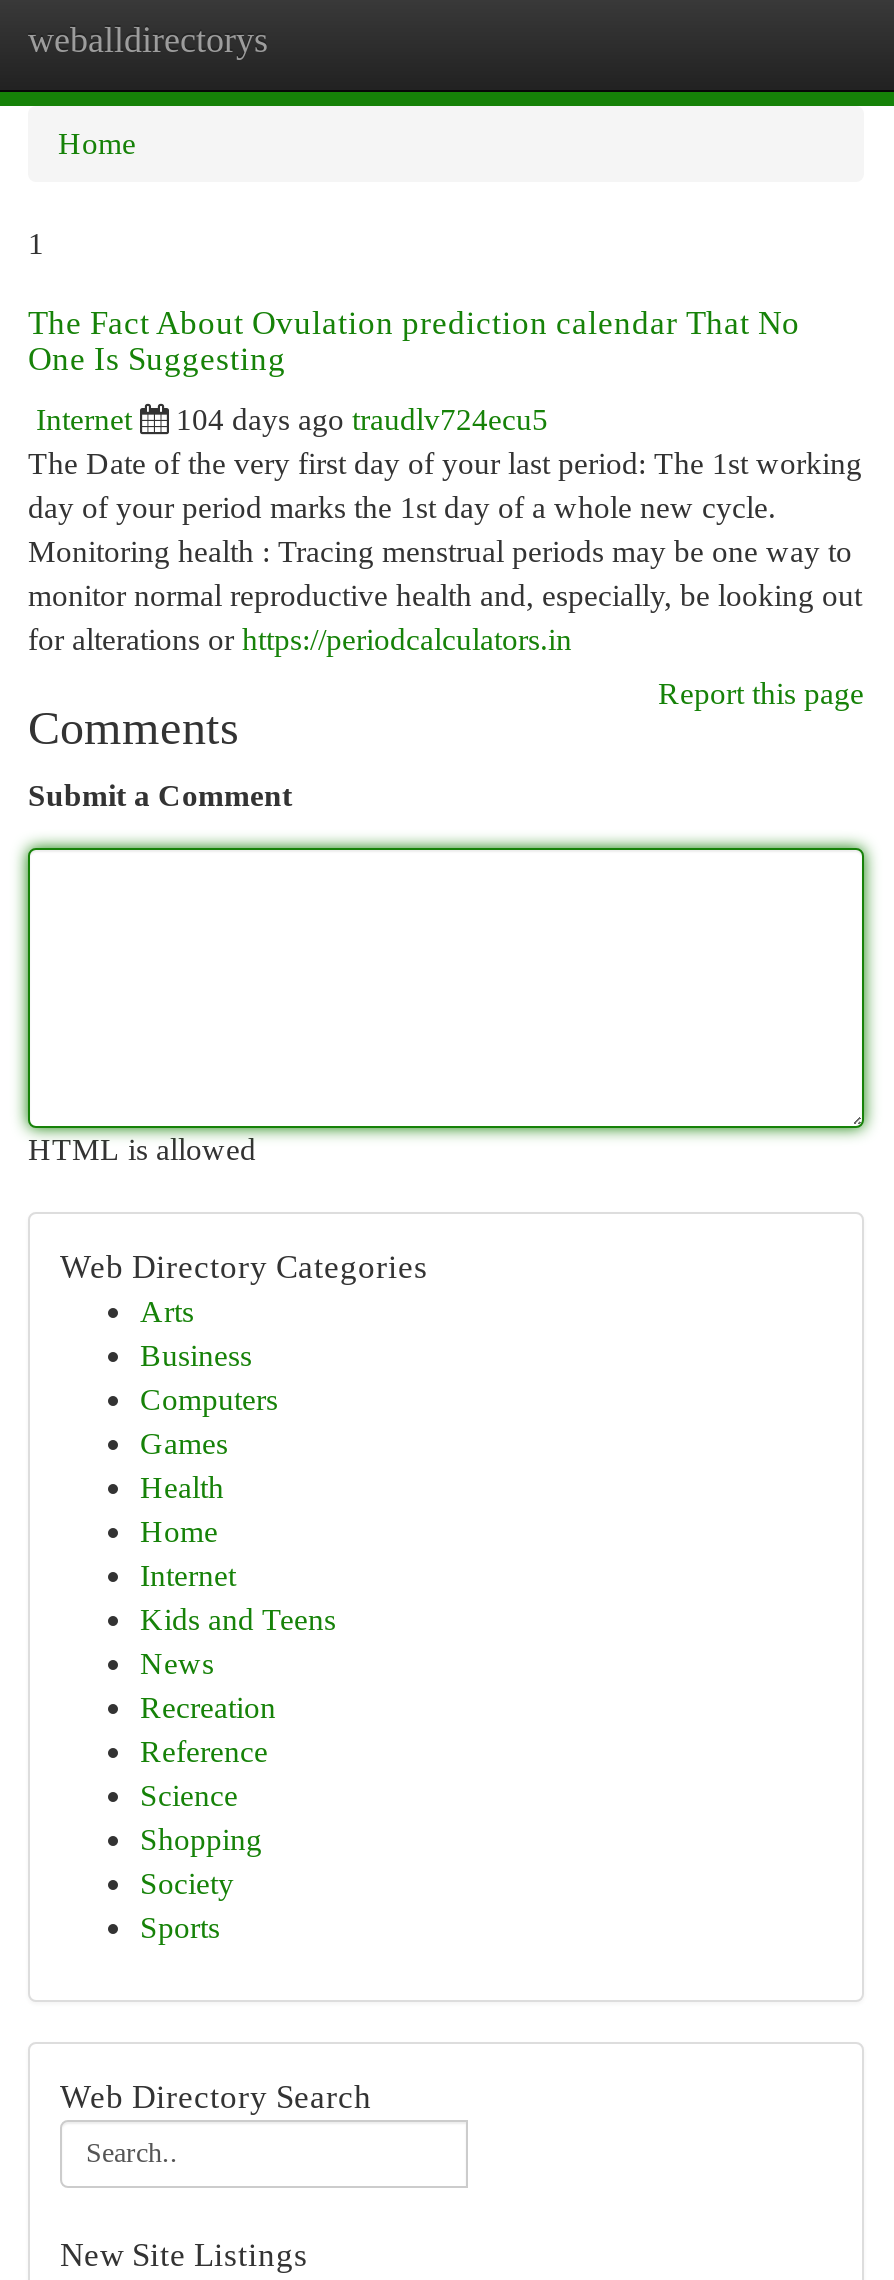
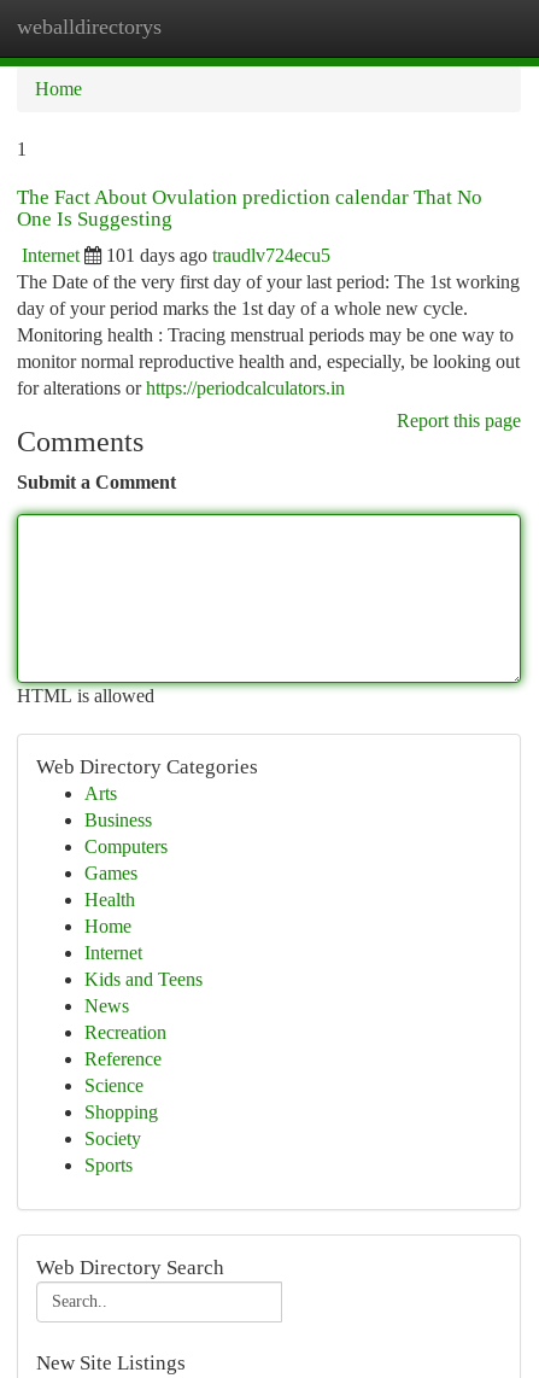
[176,402,548,436] 104 days ago traudlv724ecu5 -> [106,245,330,265] 101 days ago traudlv724ecu5

